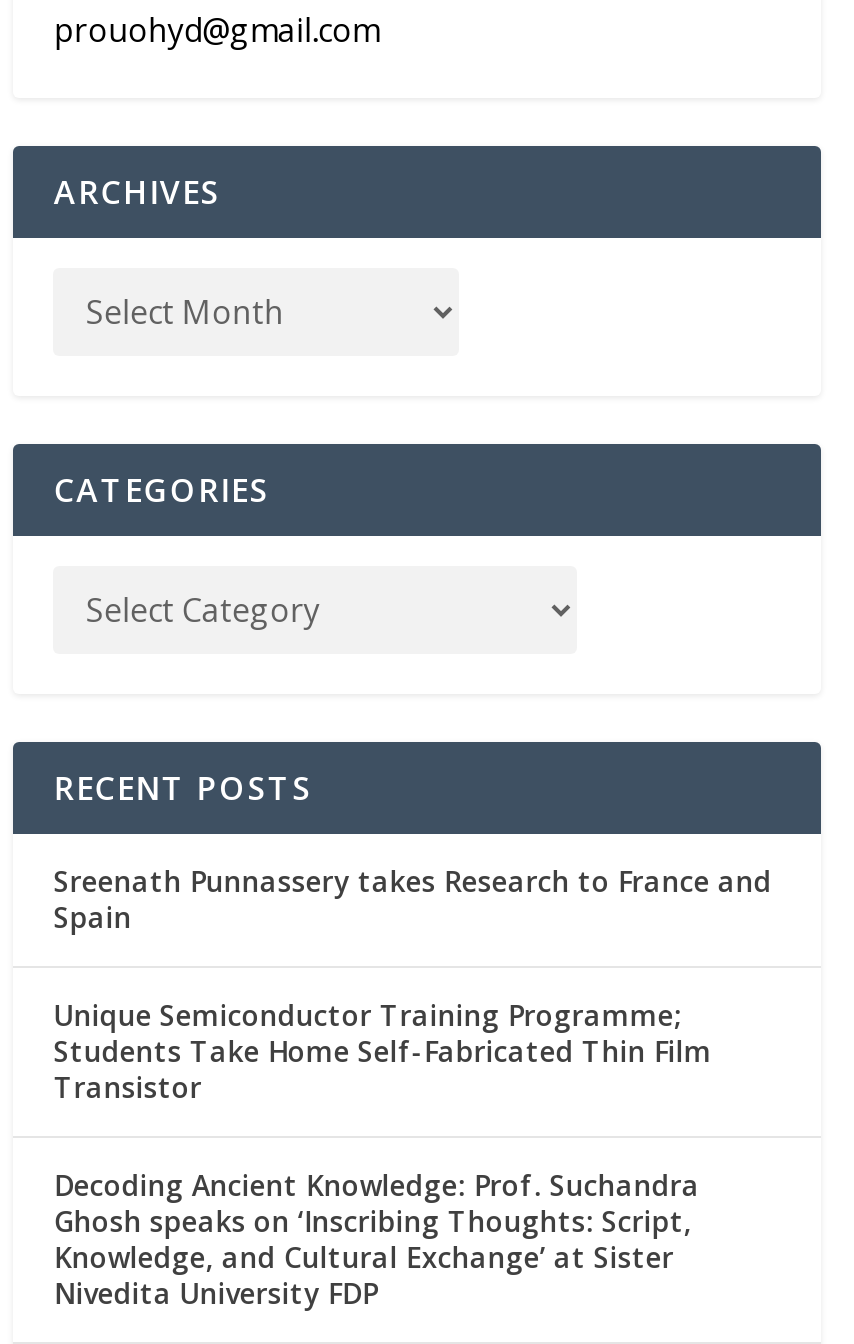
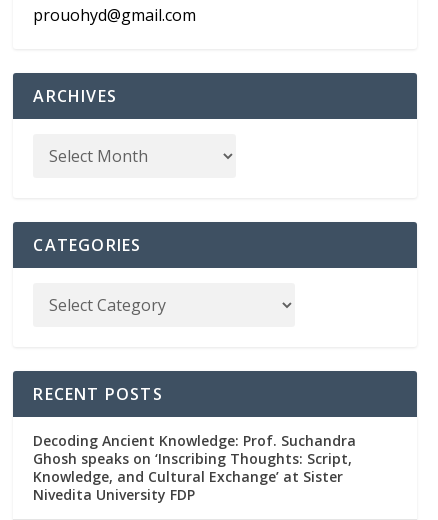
[54,862,772,1106] Sreenath Punnassery takes Research to France and | Spain | Unique Semiconductor Training Programme; | Students Take Home Self-Fabricated Thin Film | Transistor -> none

